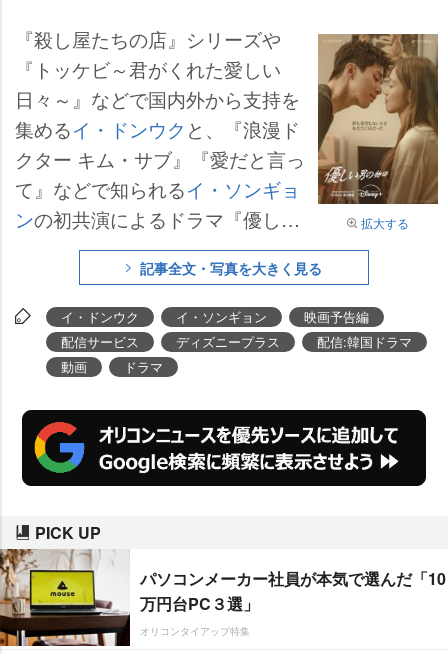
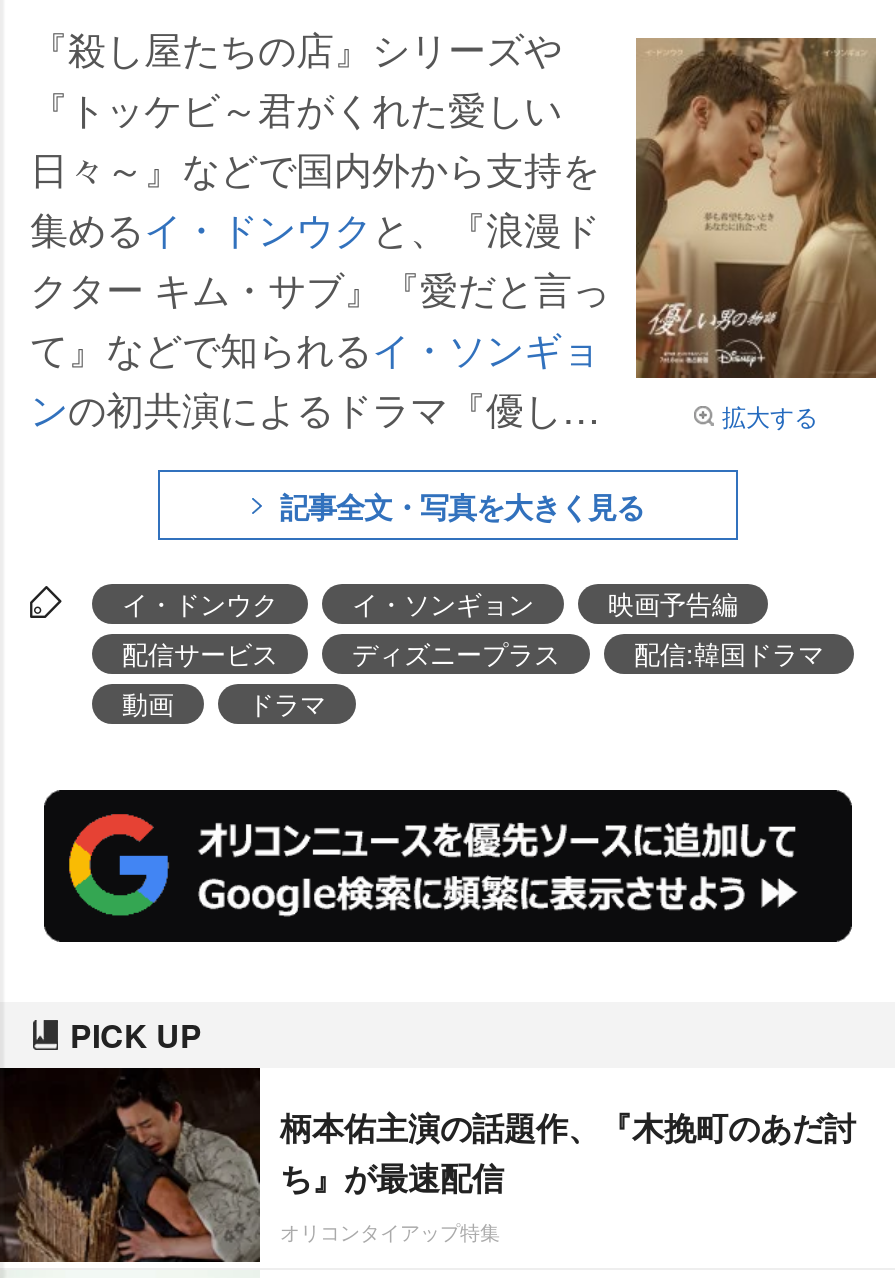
[3,548,446,647] [image] | パソコンメーカー社員が本気で選んだ「10 | 万円台PC３選」 -> [6,1066,856,1264] [image] | 柄本佑主演の話題作、『木挽町のあだ討 | ち』が最速配信

